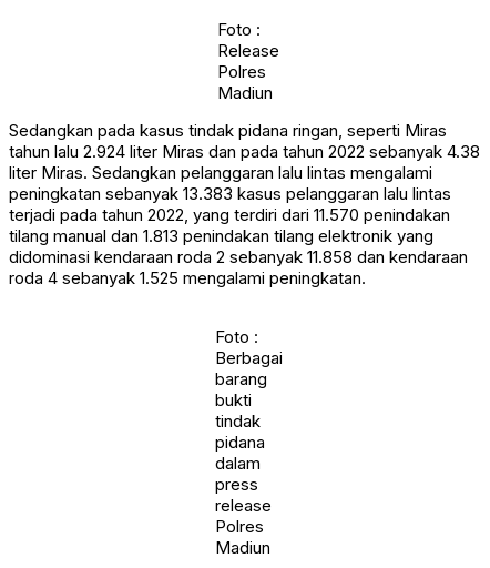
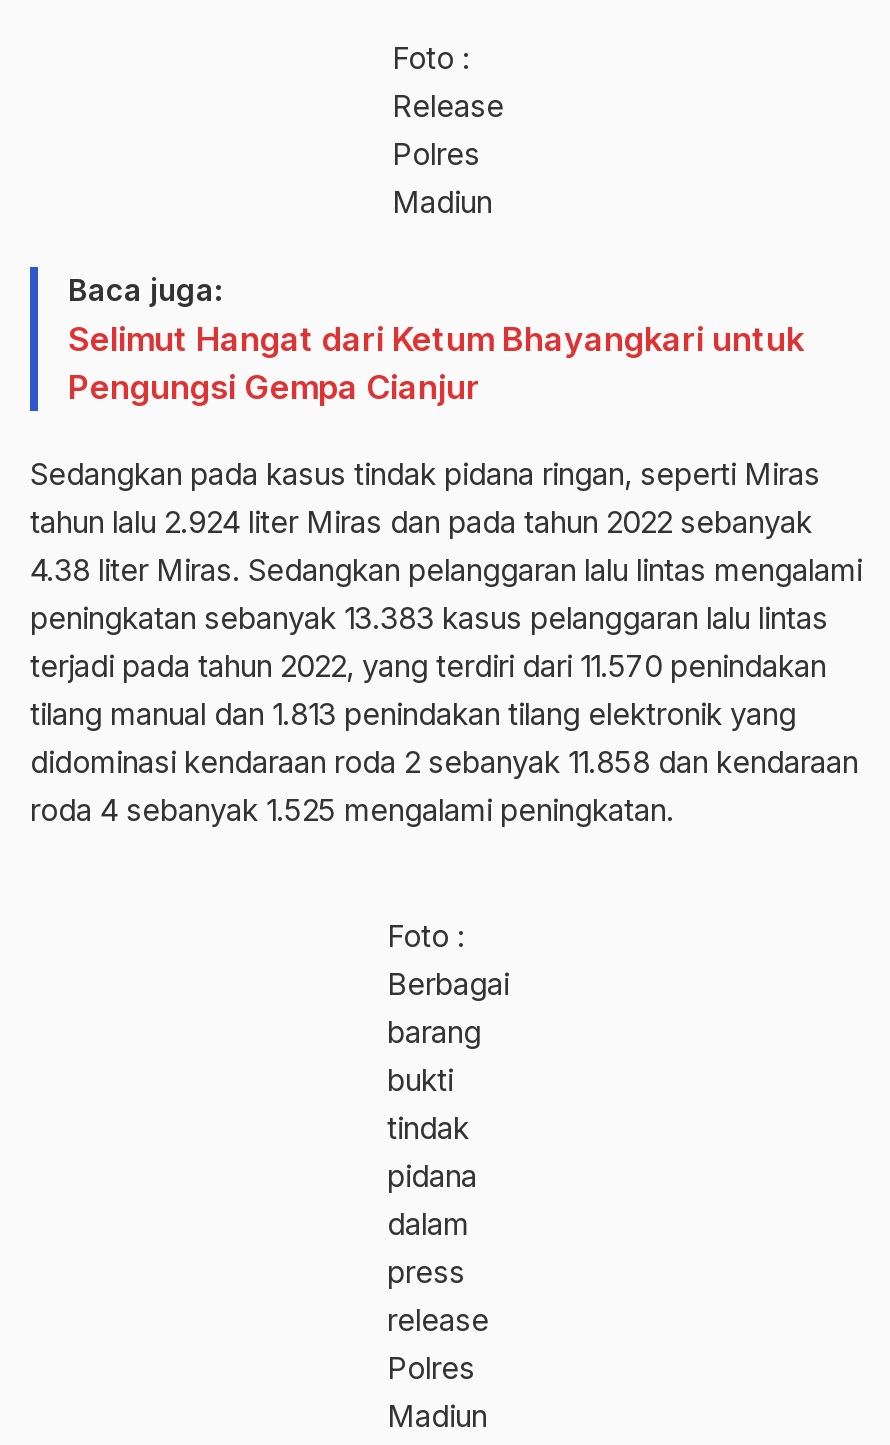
none -> [68,271,804,407] Baca juga: | Selimut Hangat dari Ketum Bhayangkari untuk | Pengungsi Gempa Cianjur

